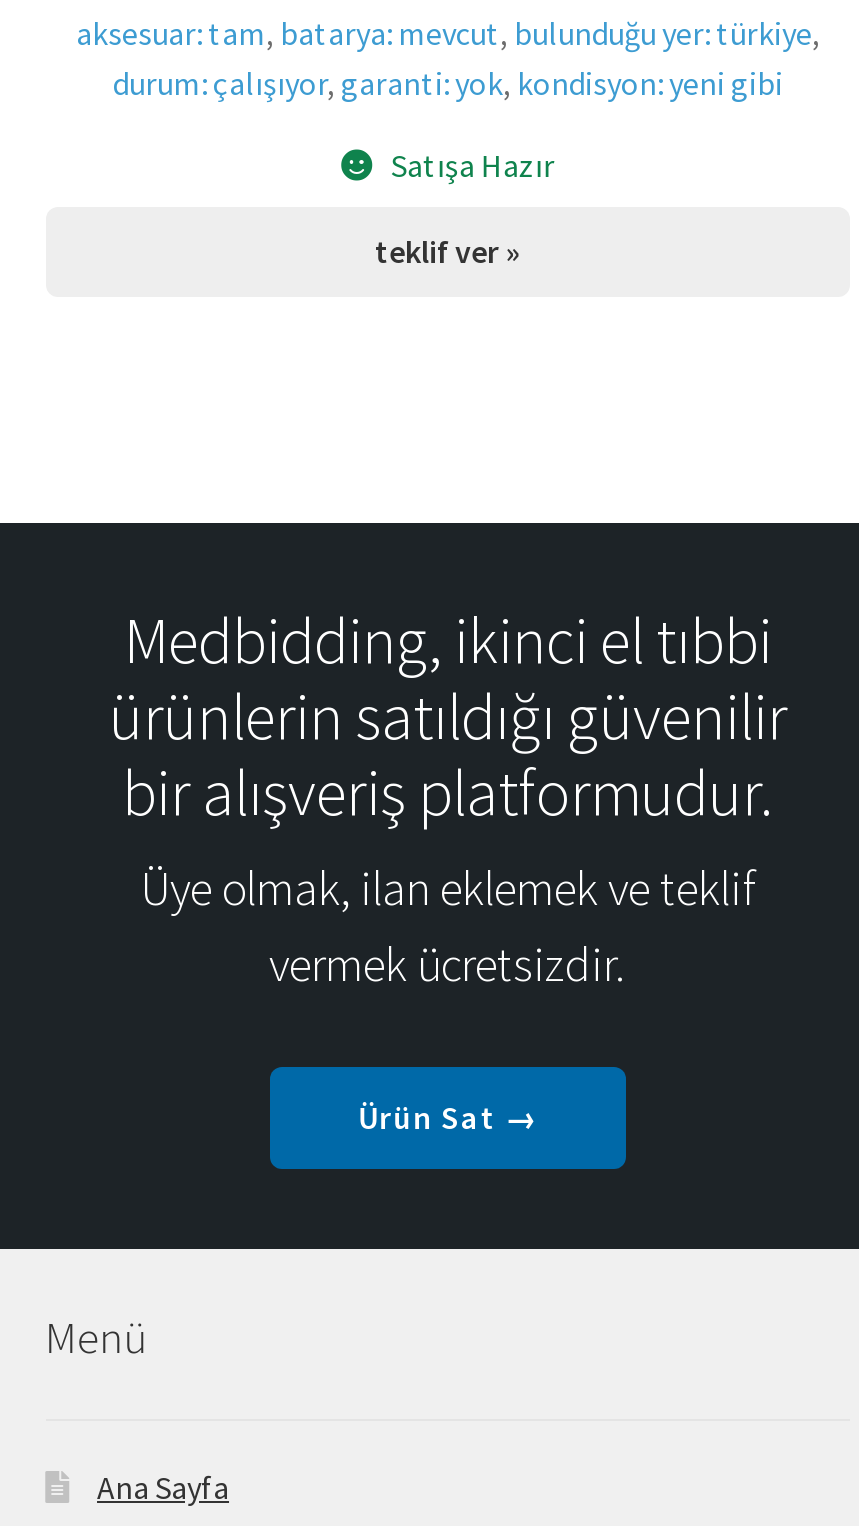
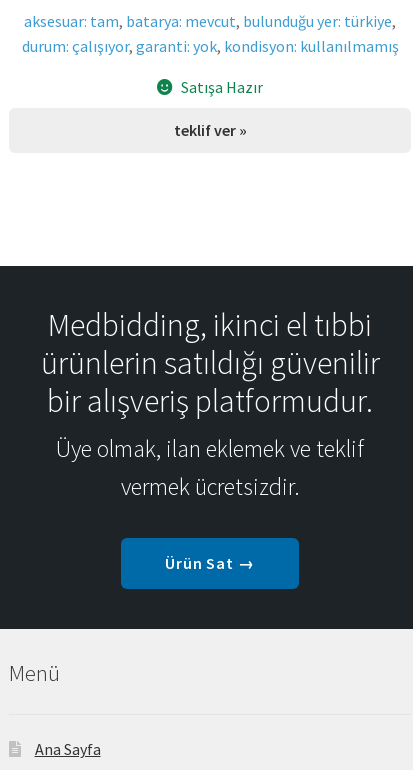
[113,63,783,103] durum: çalışıyor, garanti: yok, kondisyon: yeni gibi -> [21,36,398,56] durum: çalışıyor, garanti: yok, kondisyon: kullanılmamış

